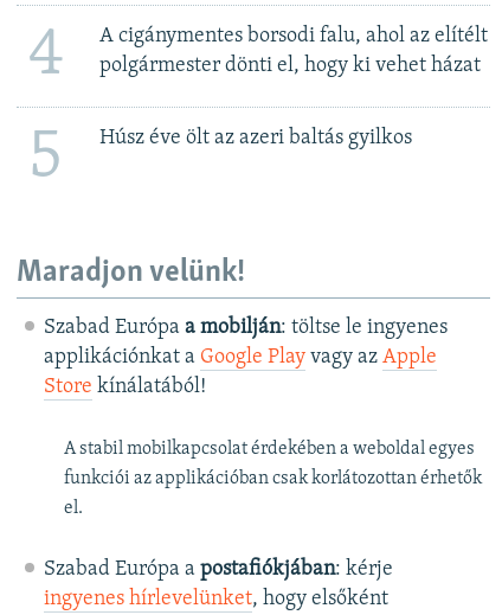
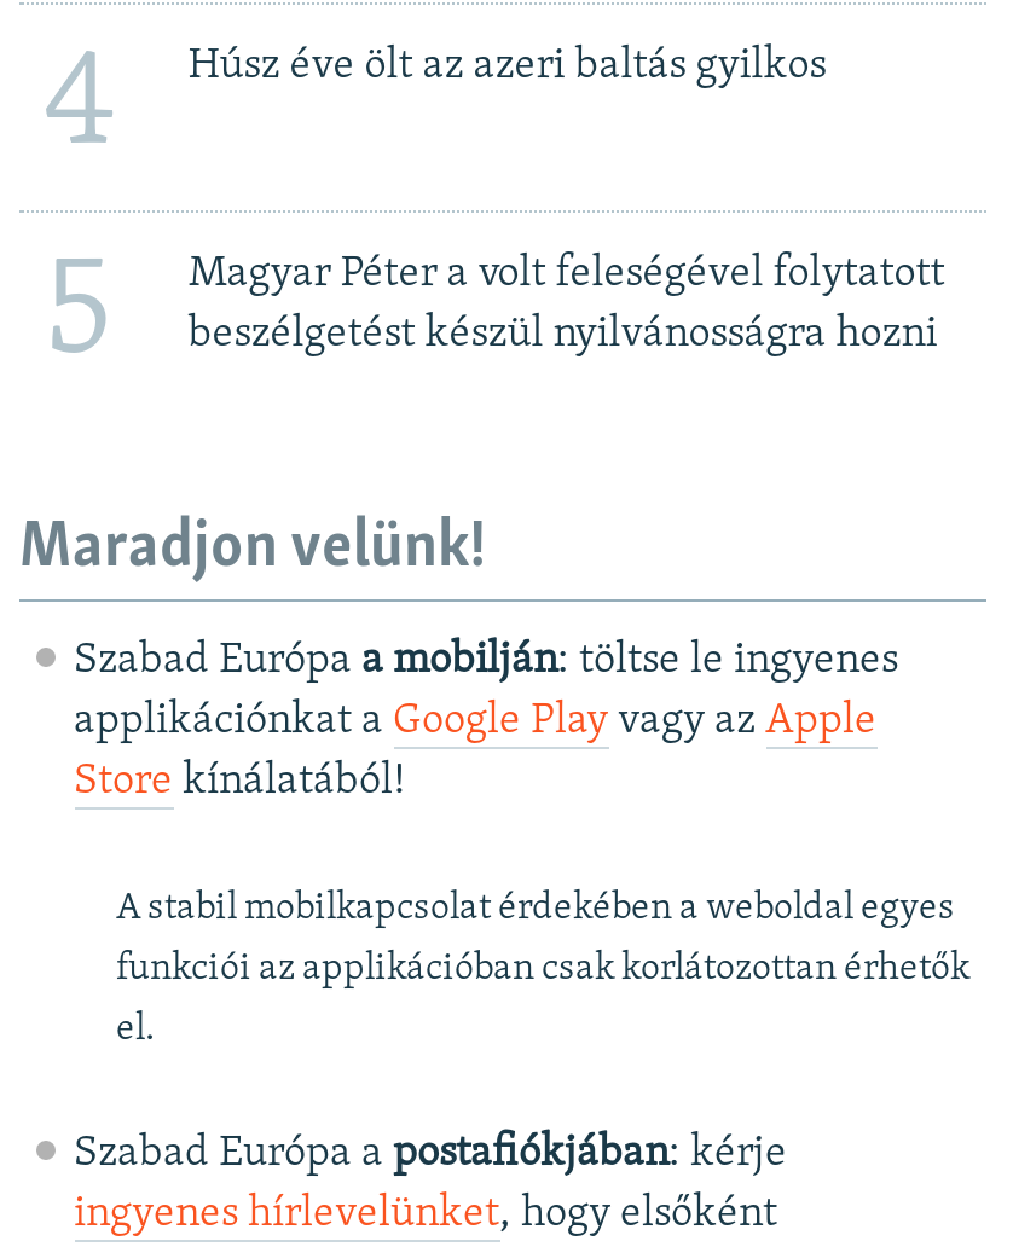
[99,25,488,77] A cigánymentes borsodi falu, ahol az elítélt | polgármester dönti el, hogy ki vehet házat -> none
moved [99,127,412,149] -> [188,43,826,89]: Húsz éve ölt az azeri baltás gyilkos
none -> [188,251,945,358] Magyar Péter a volt feleségével folytatott | beszélgetést készül nyilvánosságra hozni

